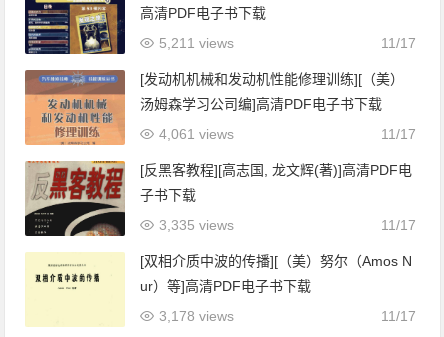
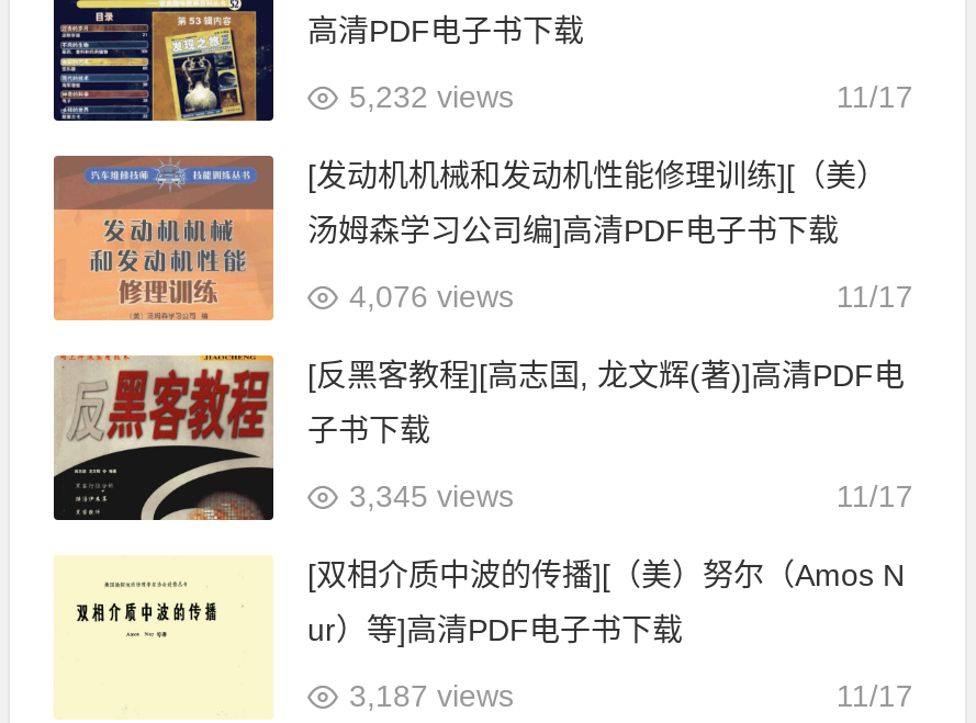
[159,35,234,51] 5,211 views -> [349,78,514,113] 5,232 views
[159,126,234,142] 4,061 views -> [349,278,514,313] 4,076 views
[159,217,234,233] 3,335 views -> [349,477,514,512] 3,345 views
[159,308,234,324] 3,178 views -> [349,677,514,712] 3,187 views

